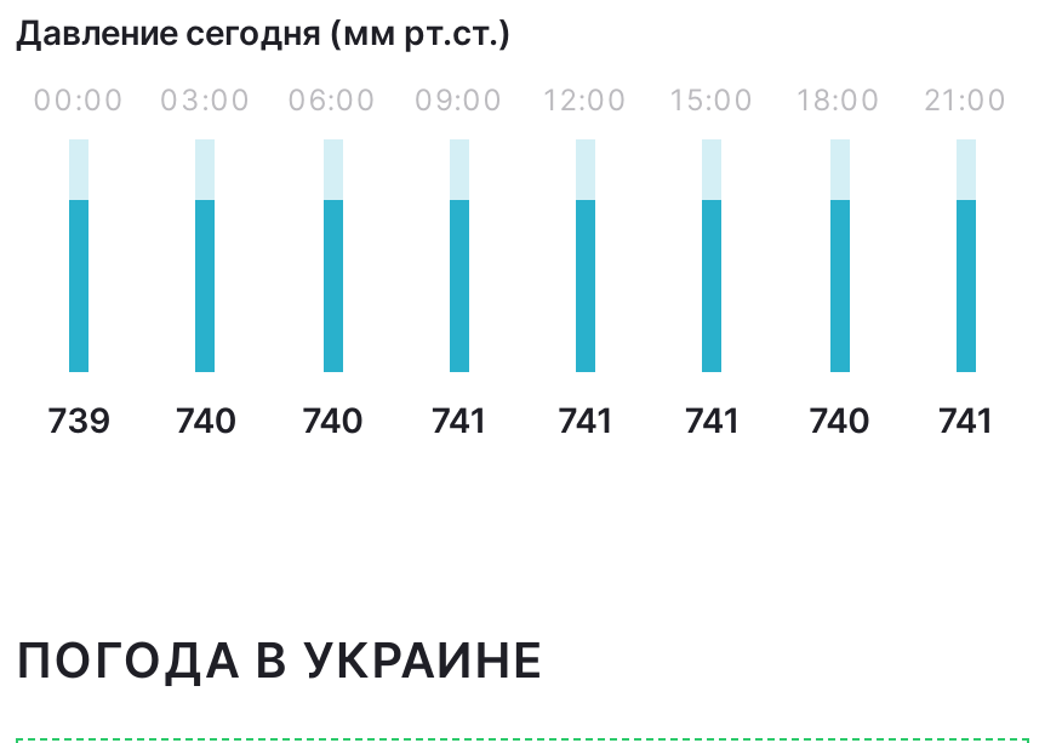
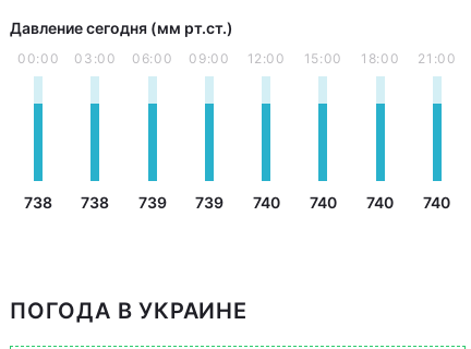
[48,399,111,440] 739 -> [24,193,52,212] 738
[176,399,236,440] 740 -> [81,193,109,212] 738
[302,399,363,440] 740 -> [138,193,166,212] 739
[431,399,487,440] 741 -> [195,193,223,212] 739
[558,399,614,440] 741 -> [253,193,280,212] 740
[685,399,740,440] 741 -> [310,193,337,212] 740
[938,399,994,440] 741 -> [423,193,451,212] 740

